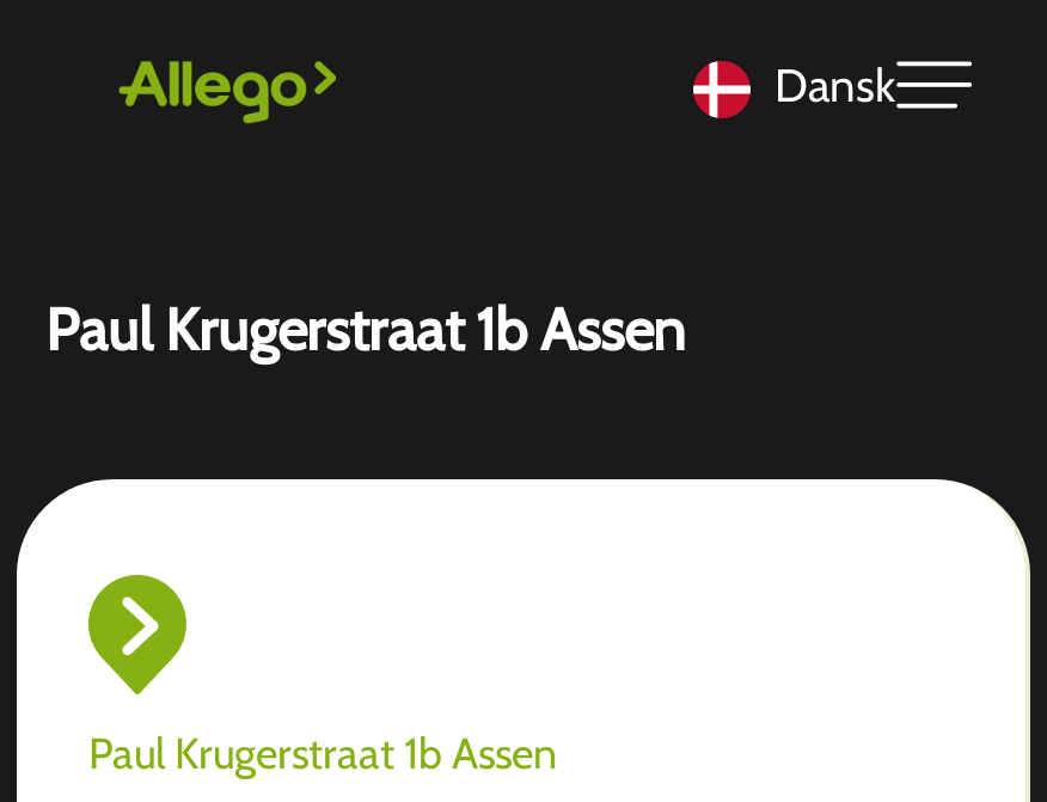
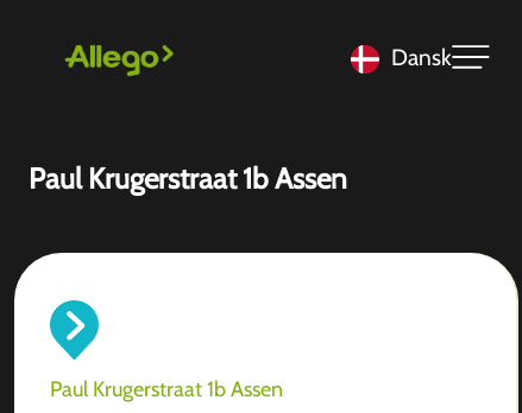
[86,573,189,697] [image] -> [49,299,100,361] [image]

